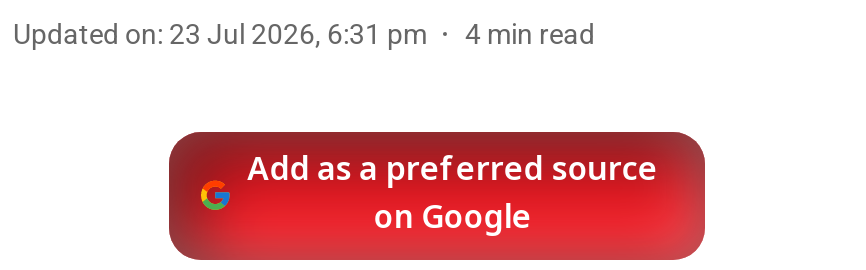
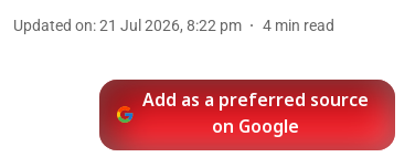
[13,19,427,51] Updated on: 23 Jul 2026, 6:31 pm -> [13,16,242,34] Updated on: 21 Jul 2026, 8:22 pm

